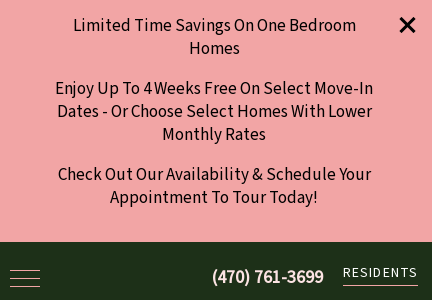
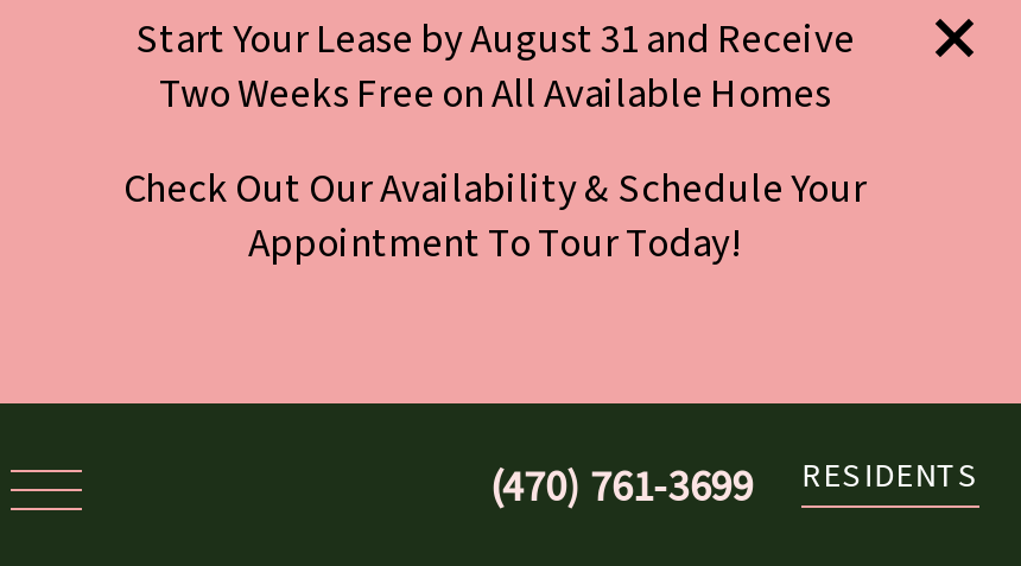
[55,14,373,147] Limited Time Savings On One Bedroom | Homes | Enjoy Up To 4 Weeks Free On Select Move-In | Dates - Or Choose Select Homes With Lower | Monthly Rates -> [135,12,855,123] Start Your Lease by August 31 and Receive | Two Weeks Free on All Available Homes
moved [57,163,370,210] -> [123,161,867,273]: Check Out Our Availability & Schedule Your | Appointment To Tour Today!

